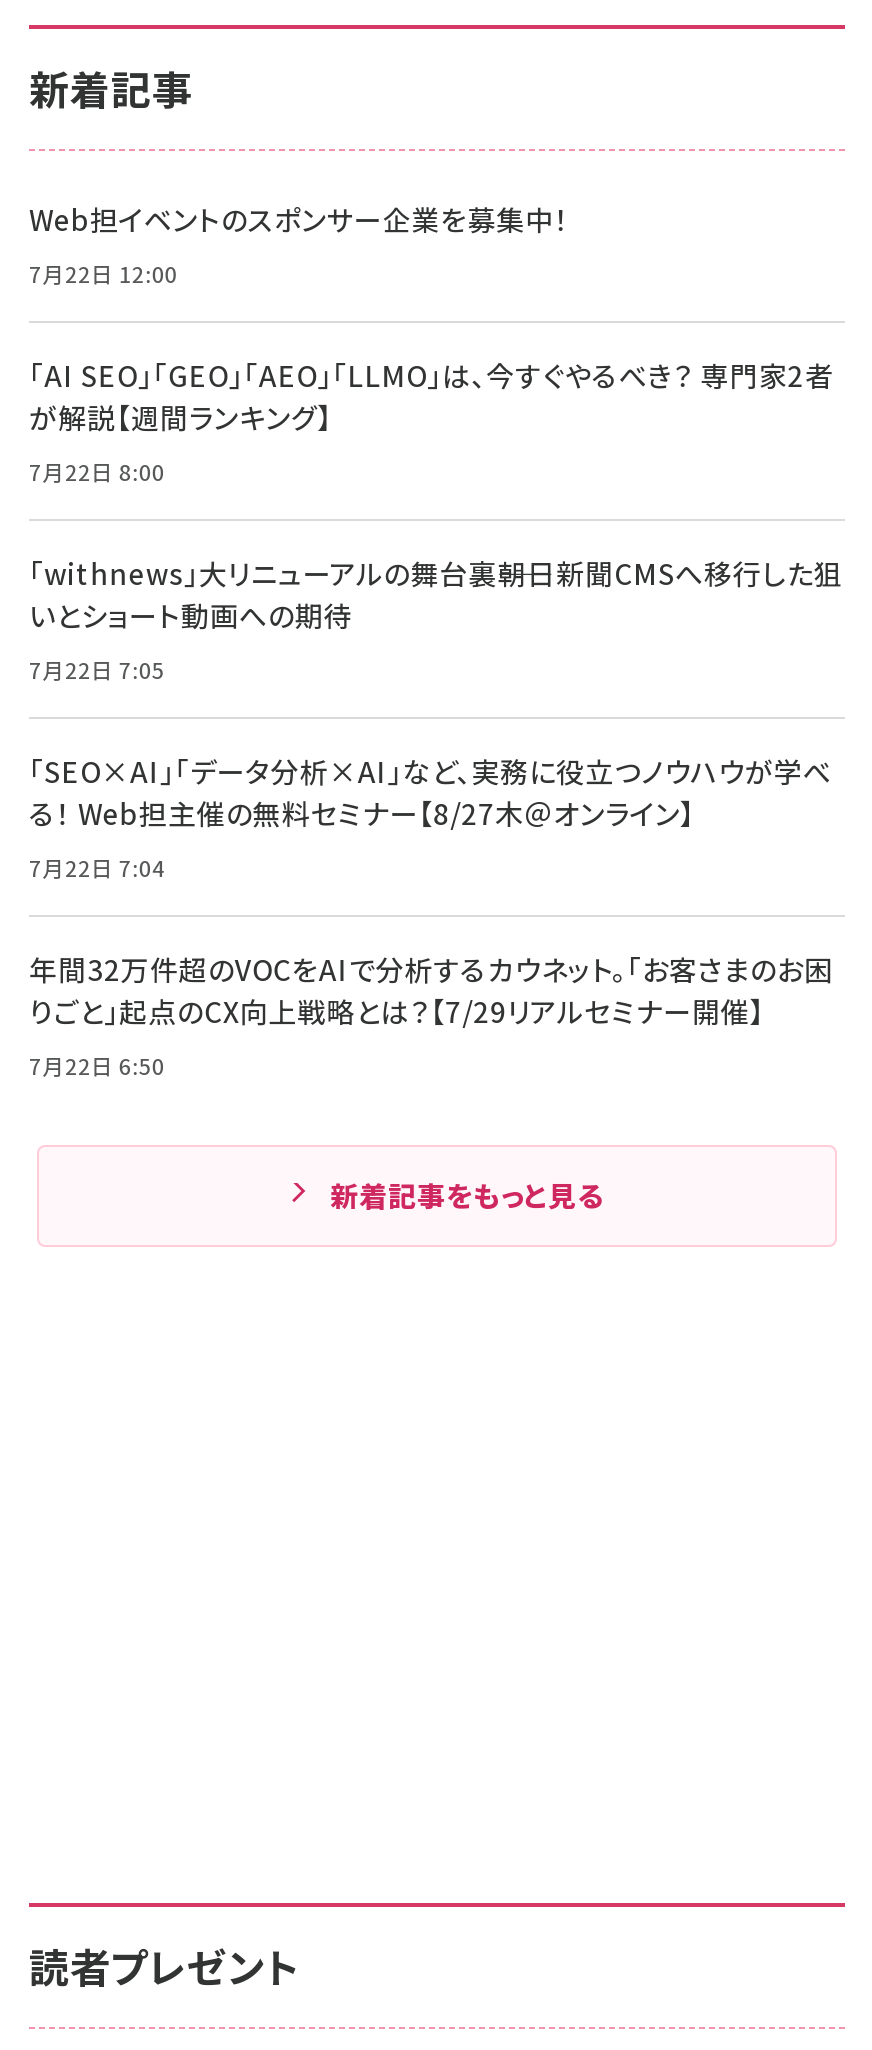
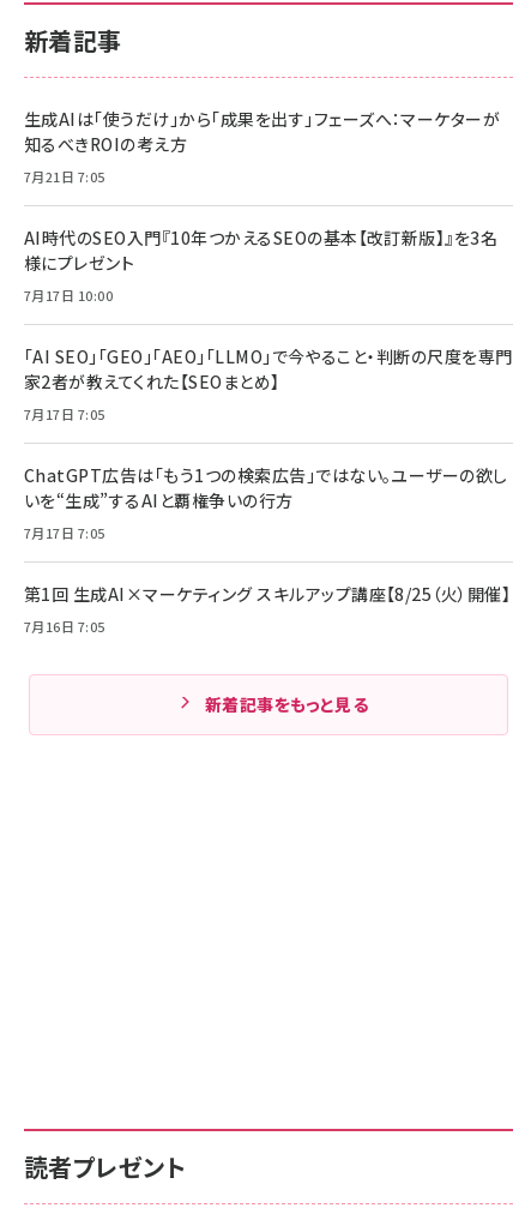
[29,199,569,289] Web担イベントのスポンサー企業を募集中！ | 7月22日 12:00 -> [24,107,500,186] 生成AIは「使うだけ」から「成果を出す」フェーズへ：マーケターが | 知るべきROIの考え方 | 7月21日 7:05
[29,355,833,487] 「AI SEO」「GEO」「AEO」「LLMO」は、今すぐやるべき？ 専門家2者 | が解説【週間ランキング】 | 7月22日 8:00 -> [24,226,498,305] AI時代のSEO入門『10年つかえるSEOの基本【改訂新版】』を3名 | 様にプレゼント | 7月17日 10:00
[29,553,843,685] 「withnews」大リニューアルの舞台裏――朝日新聞CMSへ移行した狙 | いとショート動画への期待 | 7月22日 7:05 -> [24,344,513,423] 「AI SEO」「GEO」「AEO」「LLMO」で今やること・判断の尺度を専門 | 家2者が教えてくれた【SEOまとめ】 | 7月17日 7:05
[29,751,832,883] 「SEO×AI」「データ分析×AI」など、実務に役立つノウハウが学べ | る！ Web担主催の無料セミナー【8/27木＠オンライン】 | 7月22日 7:04 -> [24,463,508,542] ChatGPT広告は「もう1つの検索広告」ではない。ユーザーの欲し | いを“生成”するAIと覇権争いの行方 | 7月17日 7:05
[29,949,833,1081] 年間32万件超のVOCをAIで分析するカウネット。「お客さまのお困 | りごと」起点のCX向上戦略とは？【7/29リアルセミナー開催】 | 7月22日 6:50 -> [24,582,511,636] 第1回 生成AI×マーケティング スキルアップ講座【8/25（火）開催】 | 7月16日 7:05

